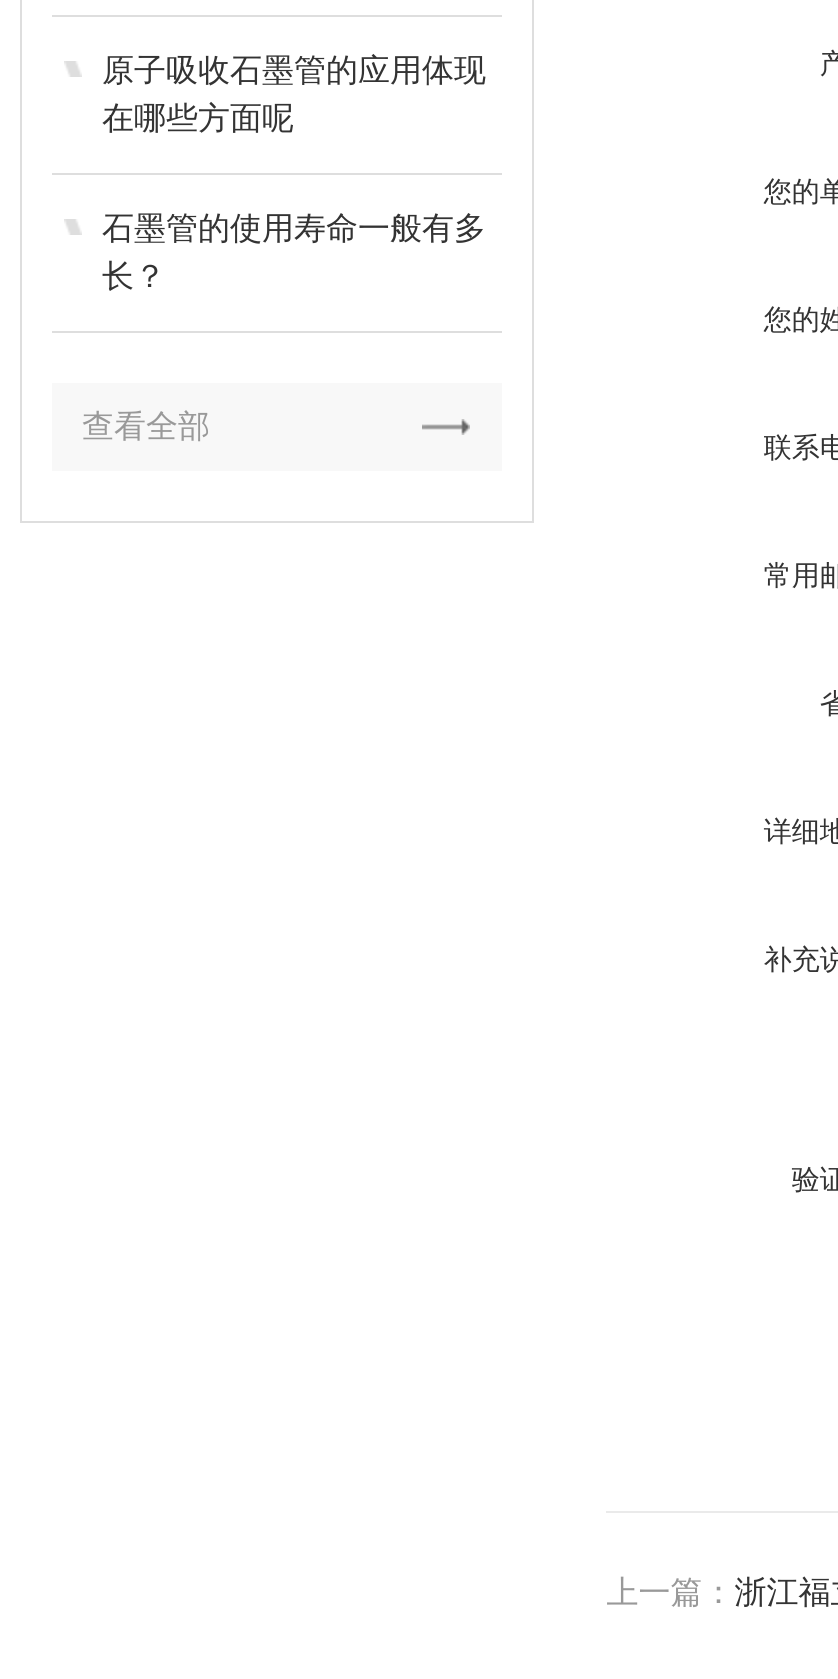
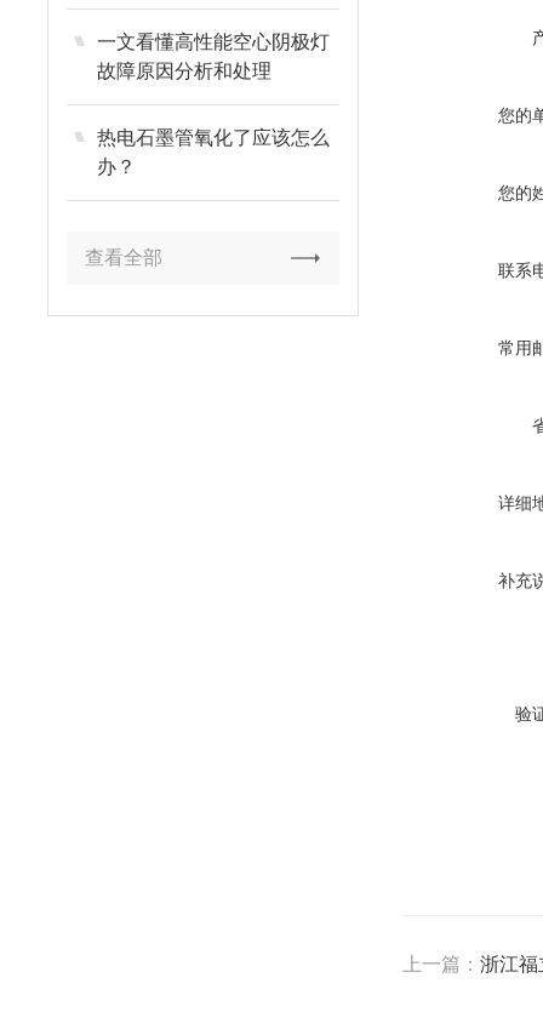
[102,53,486,135] 原子吸收石墨管的应用体现 | 在哪些方面呢 -> [97,32,330,81] 一文看懂高性能空心阴极灯 | 故障原因分析和处理
[102,211,486,293] 石墨管的使用寿命一般有多 | 长？ -> [97,127,330,177] 热电石墨管氧化了应该怎么 | 办？

